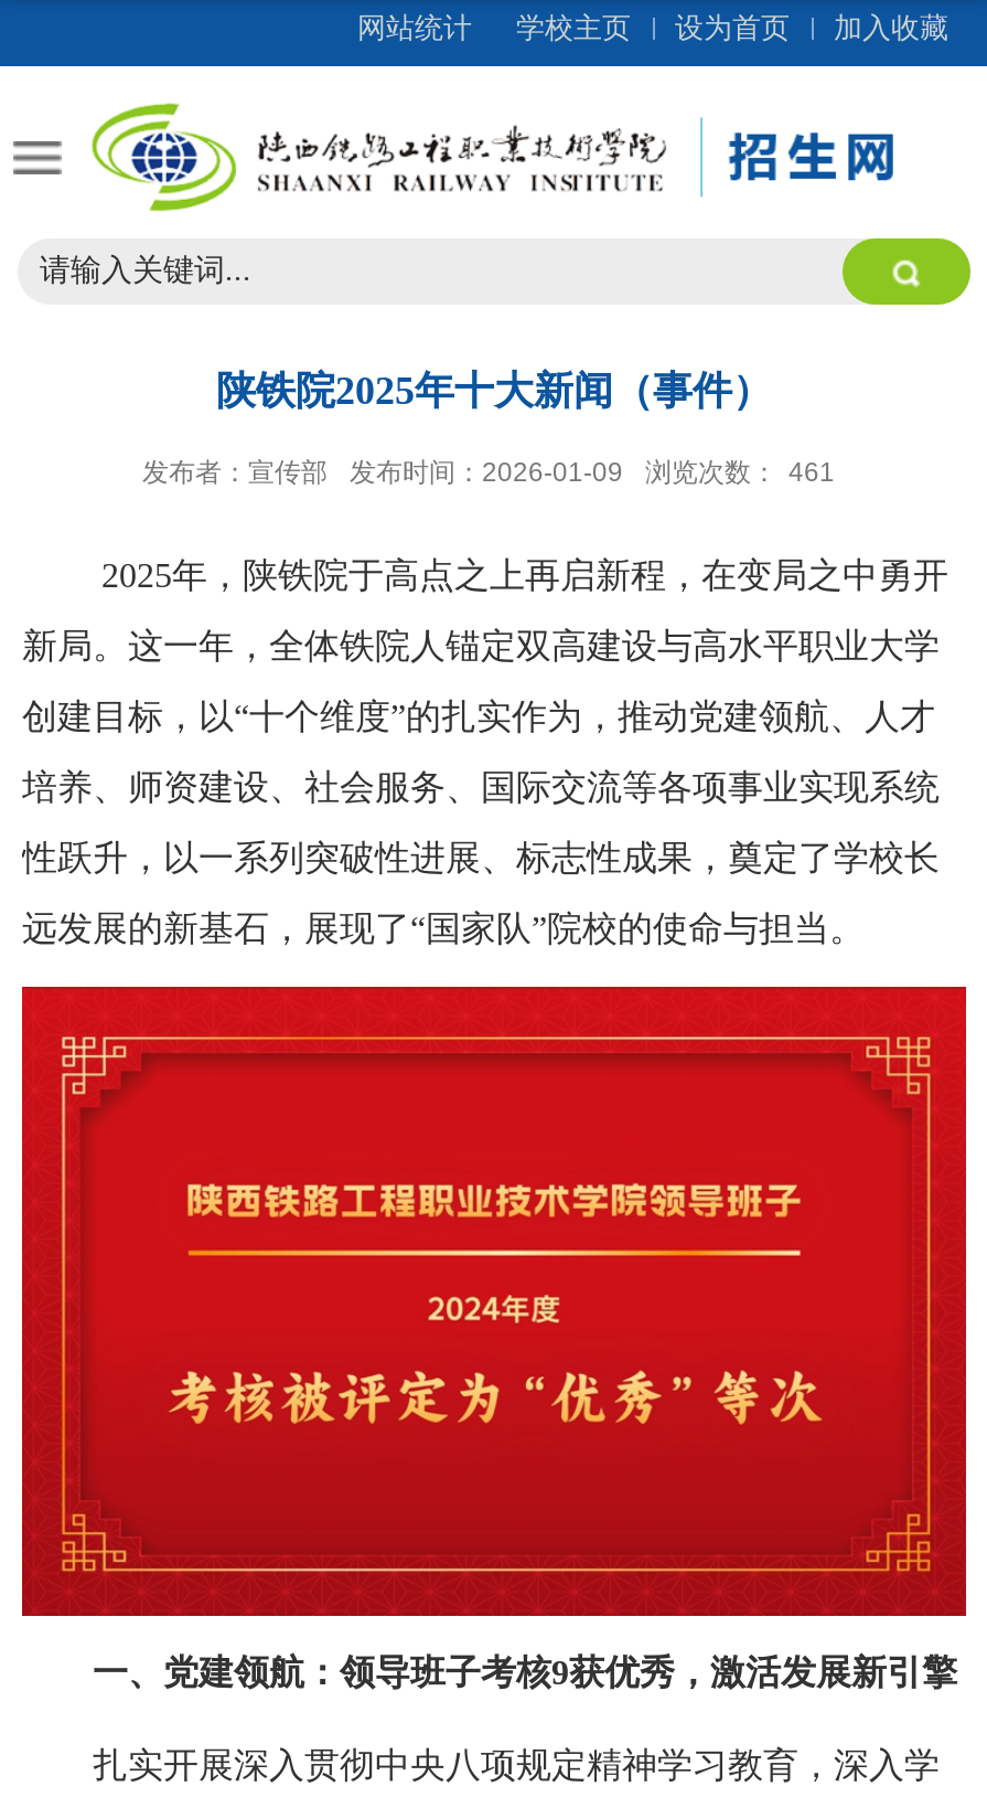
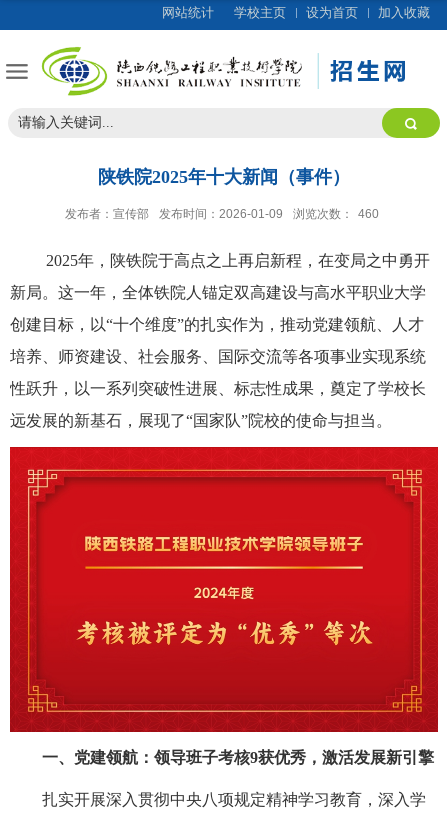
[142,457,835,488] 发布者：宣传部 发布时间：2026-01-09 浏览次数： 461 -> [64,207,378,221] 发布者：宣传部 发布时间：2026-01-09 浏览次数： 460

